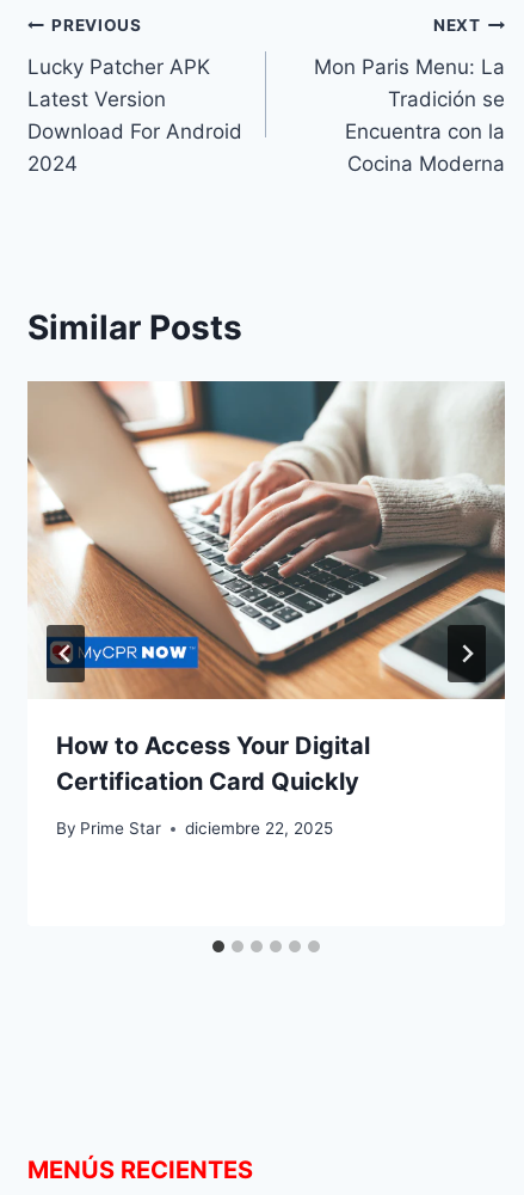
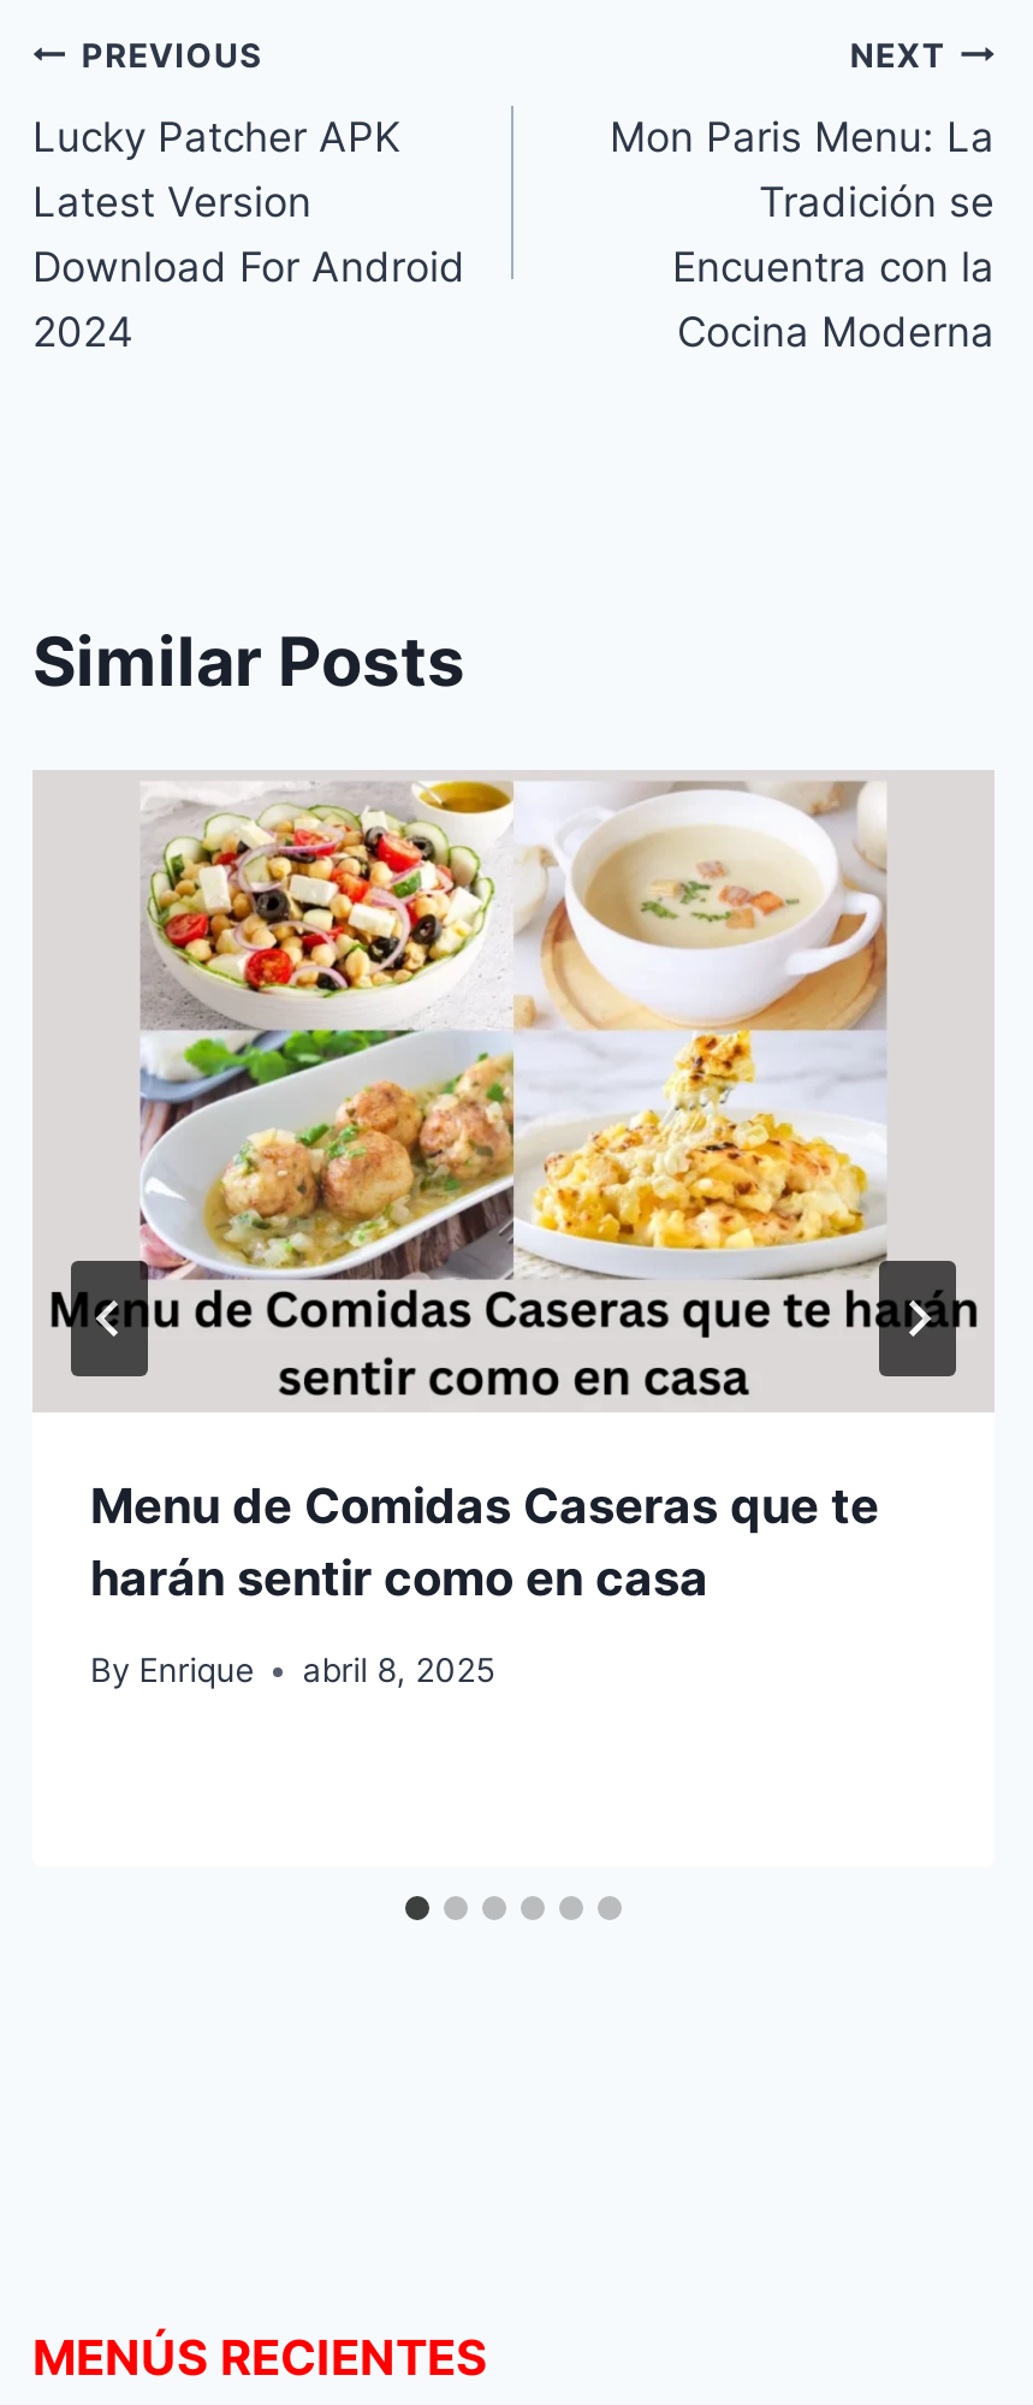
[27,380,506,796] [image] | How to Access Your Digital | Certification Card Quickly -> [35,770,995,1606] [image] | Menu de Comidas Caseras que te | harán sentir como en casa
[56,819,333,838] By Prime Star | diciembre 22, 2025 -> [90,1651,495,1689] By Enrique | abril 8, 2025

